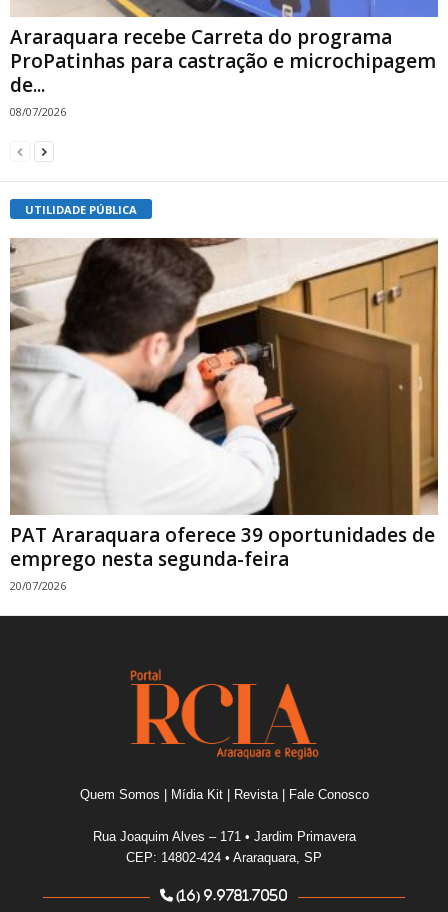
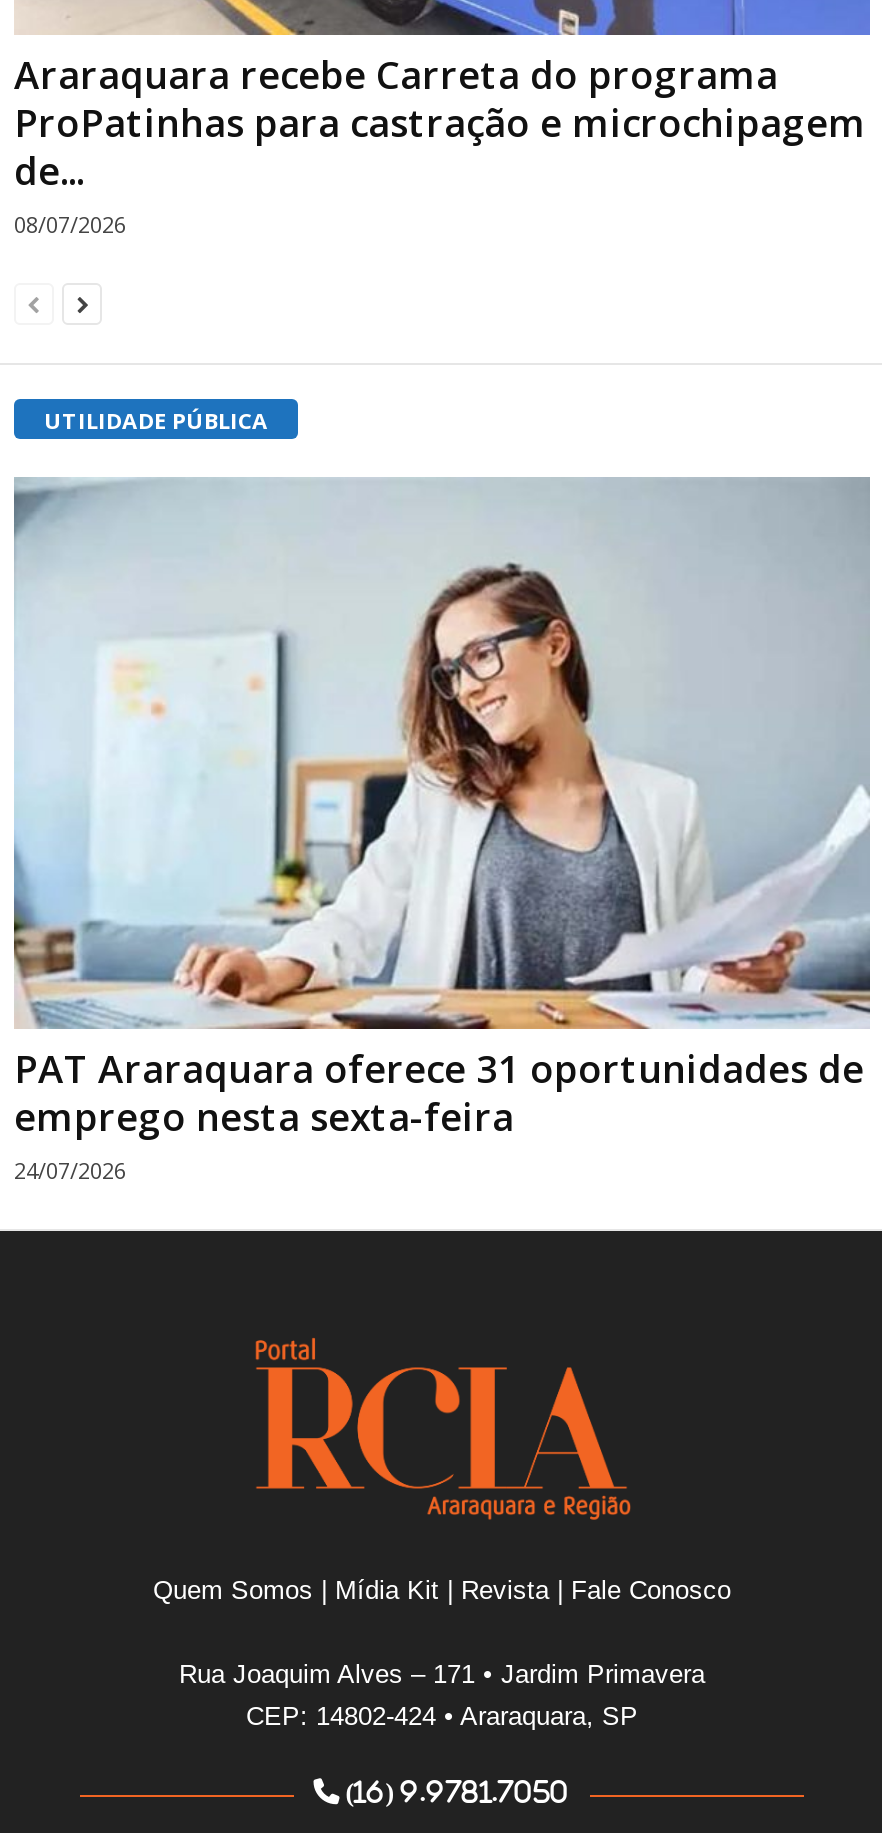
[9,237,439,548] [image] | PAT Araraquara oferece 39 oportunidades de -> [14,476,872,1096] [image] | PAT Araraquara oferece 31 oportunidades de
[10,546,289,572] emprego nesta segunda-feira -> [14,1092,514,1144] emprego nesta sexta-feira
[10,578,66,593] 20/07/2026 -> [14,1156,126,1186] 24/07/2026

